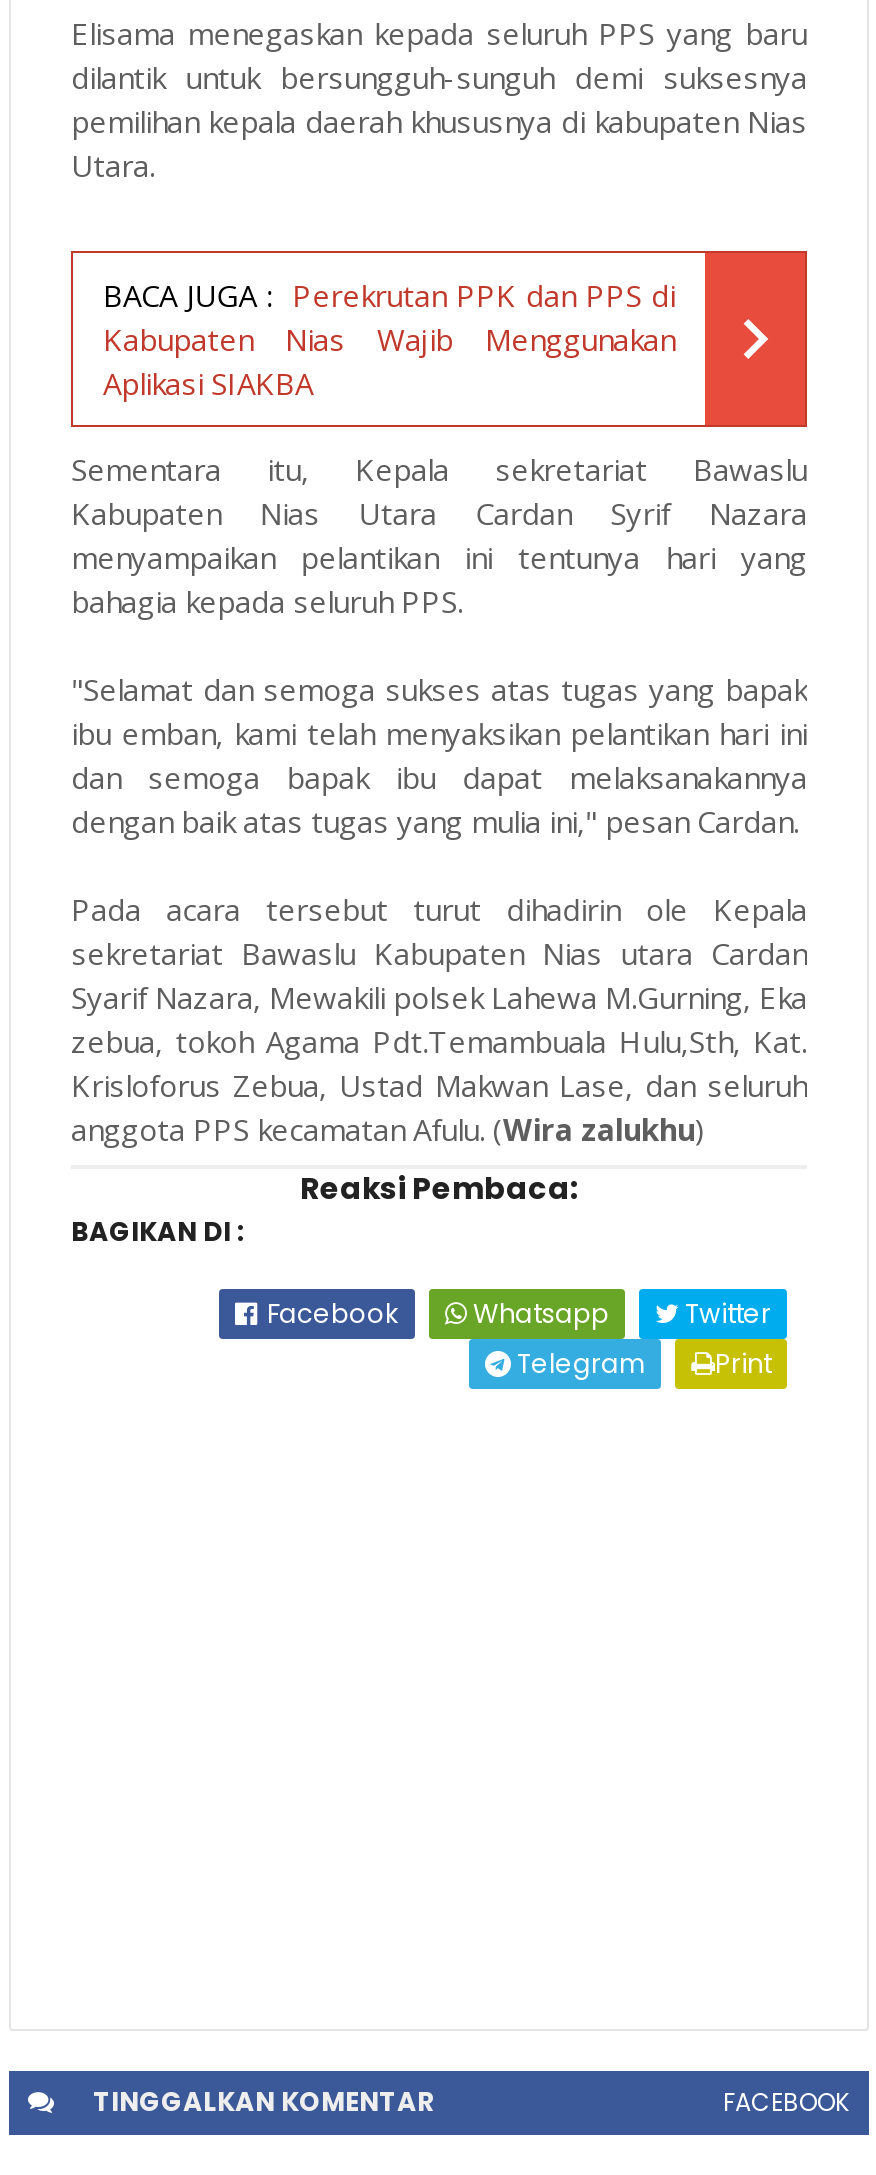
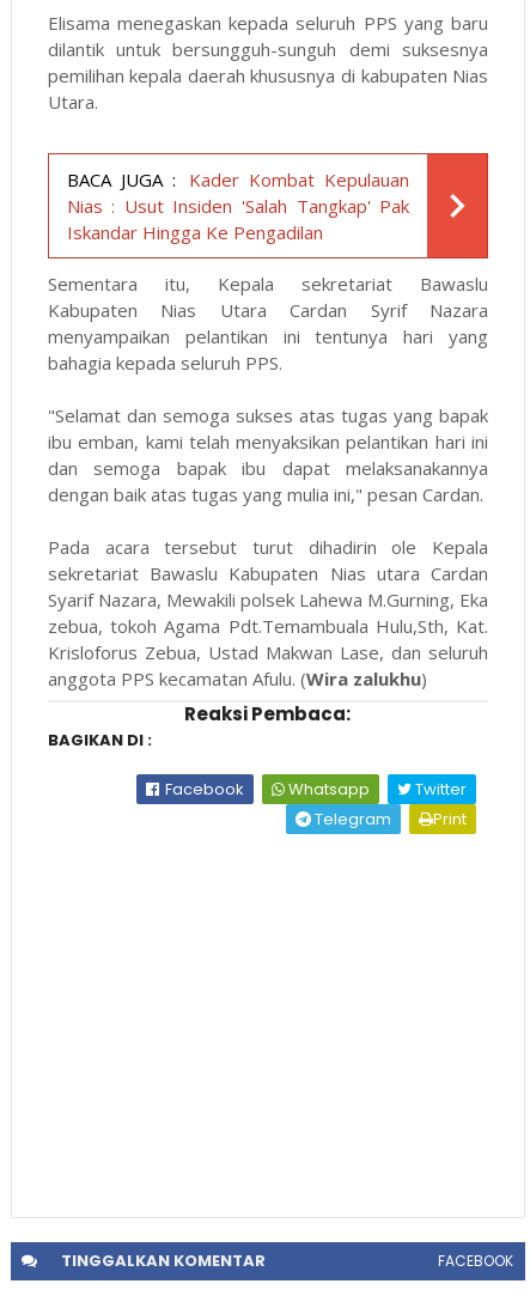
[103,275,675,403] BACA JUGA : Perekrutan PPK dan PPS di | Kabupaten Nias Wajib Menggunakan | Aplikasi SIAKBA -> [67,168,409,244] BACA JUGA : Kader Kombat Kepulauan | Nias : Usut Insiden 'Salah Tangkap' Pak | Iskandar Hingga Ke Pengadilan

